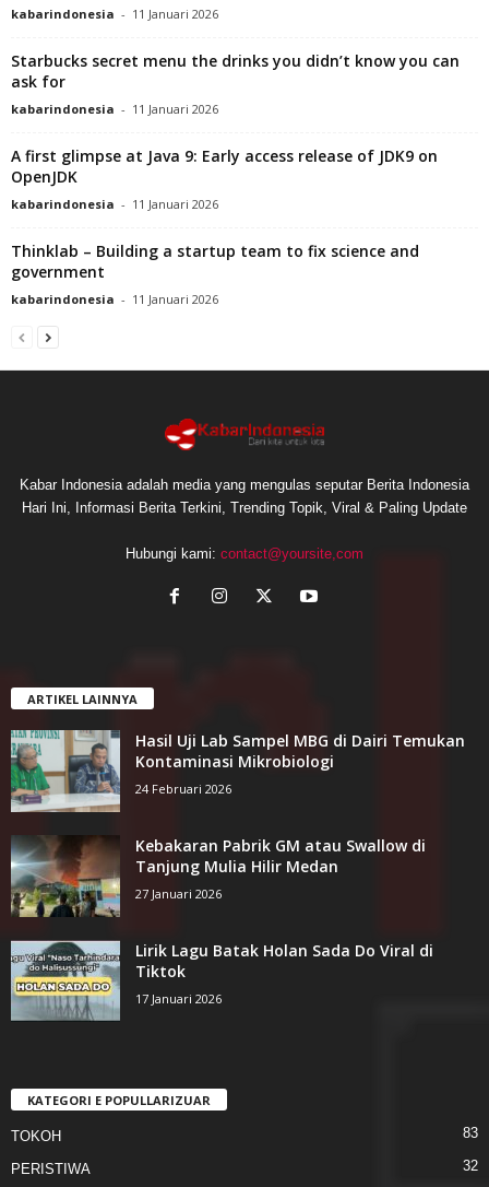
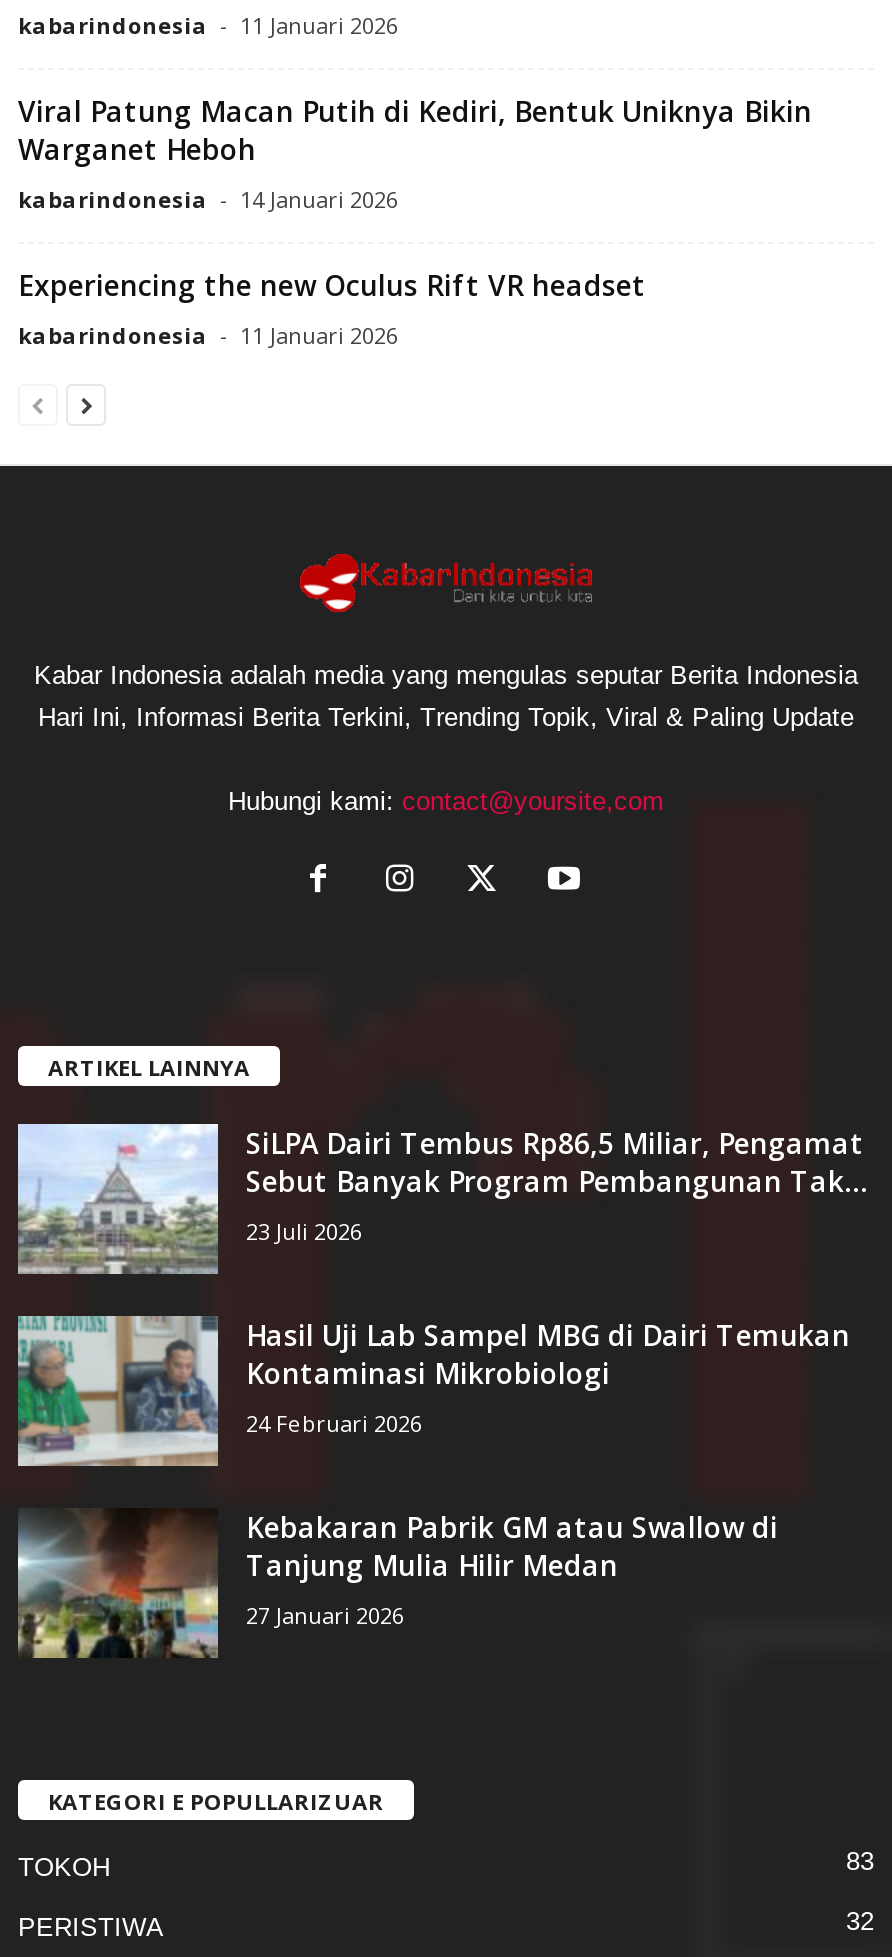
[11,50,460,282] Starbucks secret menu the drinks you didn’t know you can | ask for | kabarindonesia - 11 Januari 2026 | A first glimpse at Java 9: Early access release of JDK9 on | OpenJDK | kabarindonesia - 11 Januari 2026 | Thinklab – Building a startup team to fix science and | government -> [18,91,812,303] Viral Patung Macan Putih di Kediri, Bentuk Uniknya Bikin | Warganet Heboh | kabarindonesia - 14 Januari 2026 | Experiencing the new Oculus Rift VR headset
none -> [16,1122,868,1274] [image] | SiLPA Dairi Tembus Rp86,5 Miliar, Pengamat | Sebut Banyak Program Pembangunan Tak... | 23 Juli 2026
[10,940,433,1022] [image] | Lirik Lagu Batak Holan Sada Do Viral di | Tiktok | 17 Januari 2026 -> none

